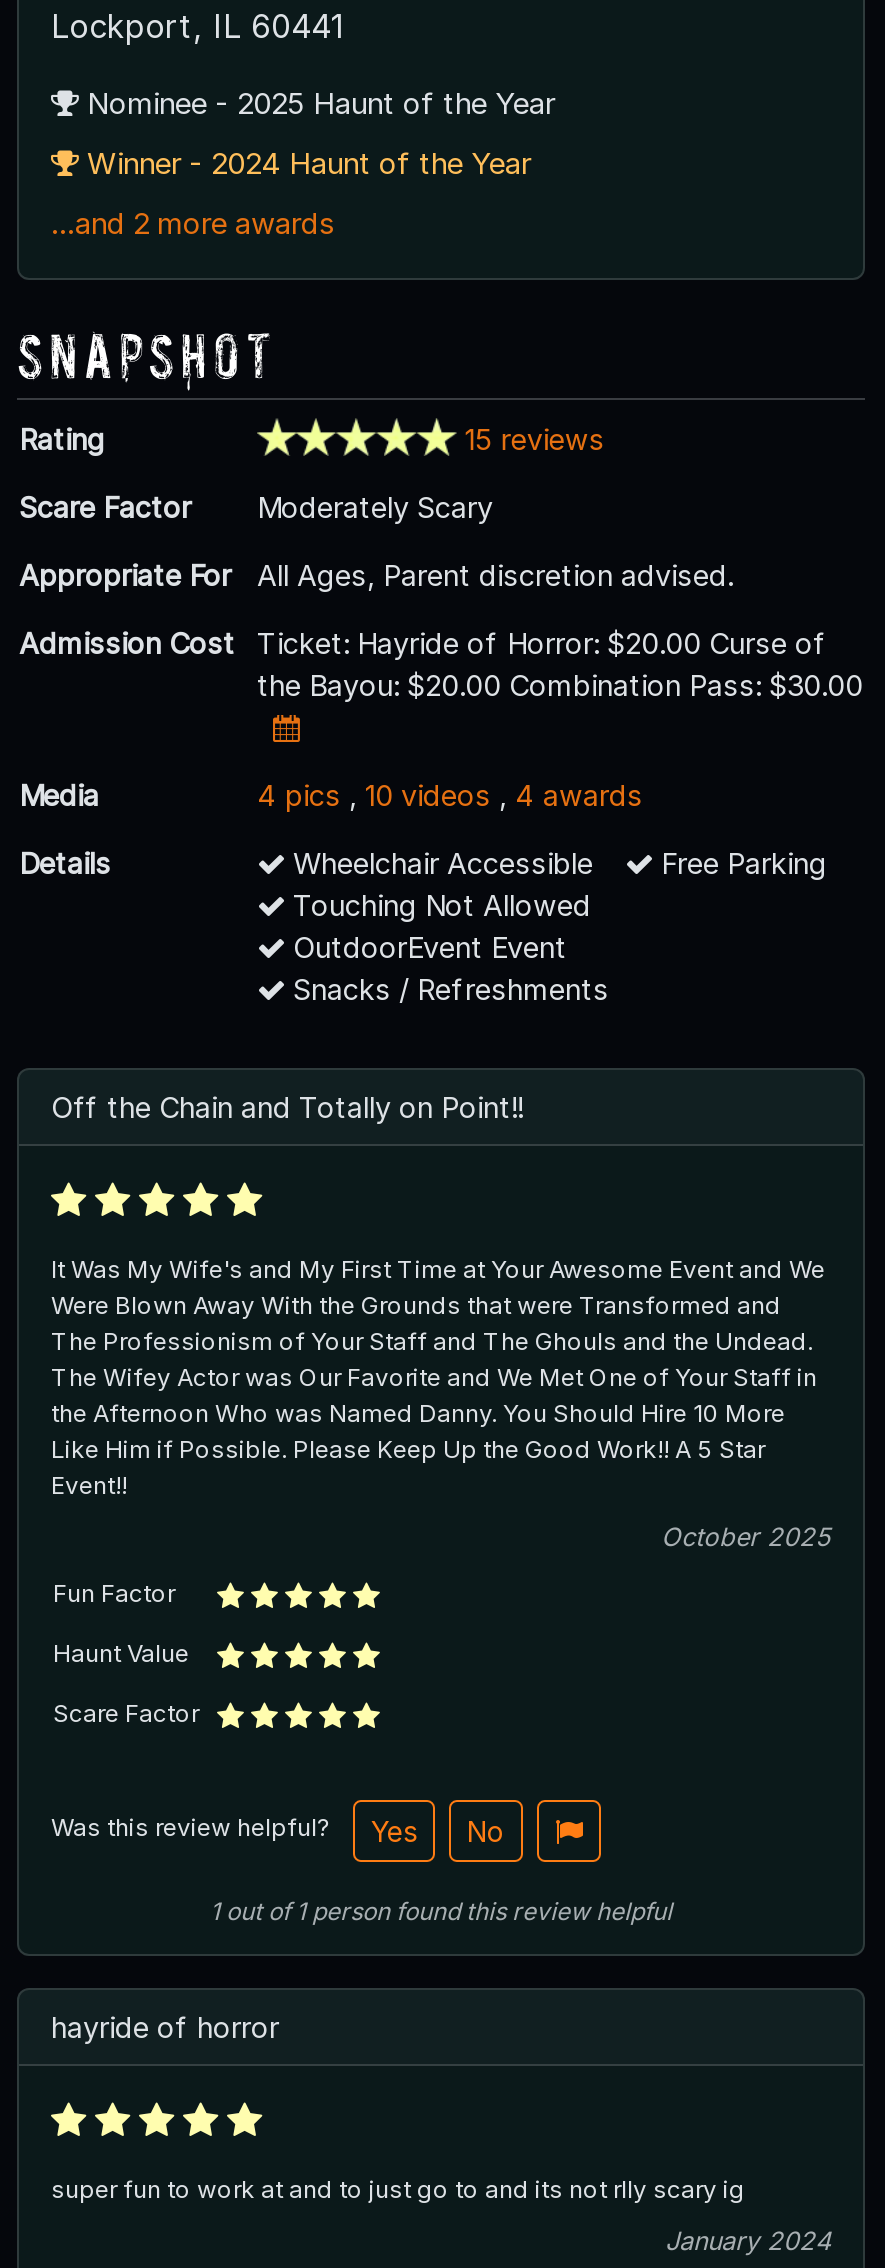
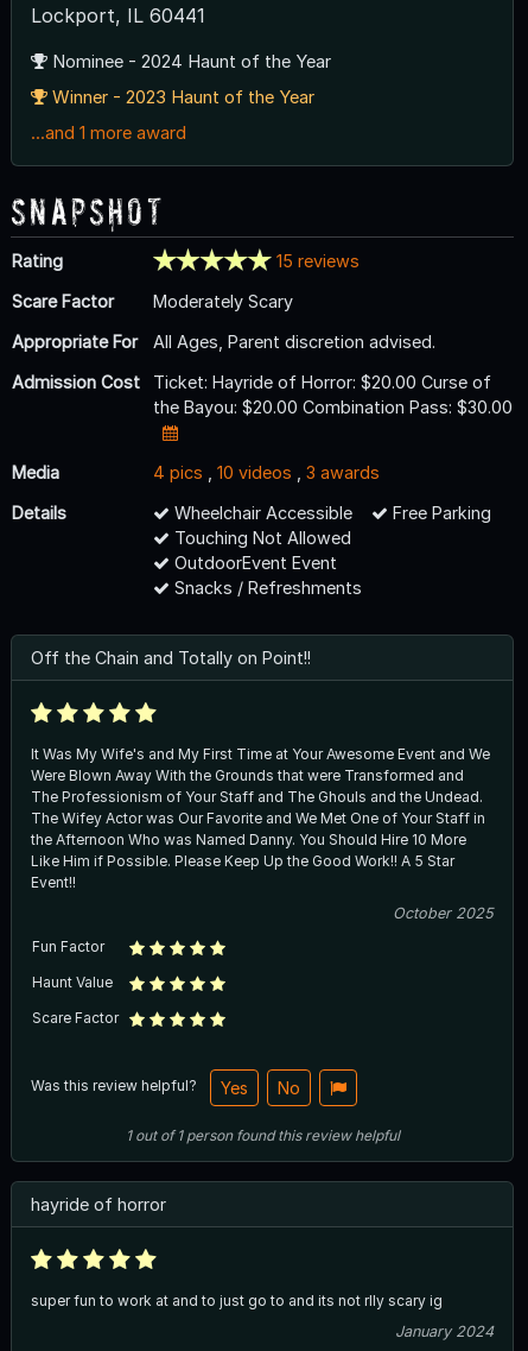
[79,85,555,121] Nominee - 2025 Haunt of the Year -> [47,50,331,72] Nominee - 2024 Haunt of the Year
[79,145,531,181] Winner - 2024 Haunt of the Year -> [47,86,314,108] Winner - 2023 Haunt of the Year
[51,205,335,241] ...and 2 more awards -> [31,122,186,143] ...and 1 more award
[257,777,643,811] 4 pics, 10 videos, 4 awards -> [153,462,380,482] 4 pics, 10 videos, 3 awards

